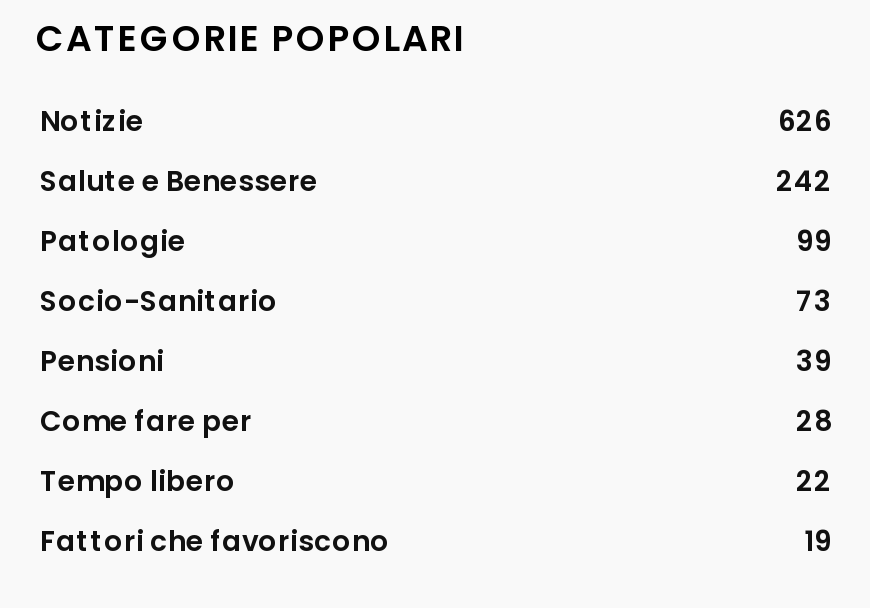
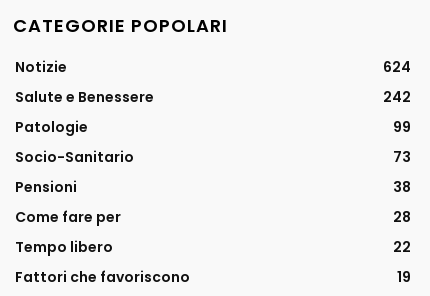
[778,101,832,141] 626 -> [383,57,411,77] 624
[796,341,832,381] 39 -> [393,177,411,197] 38

